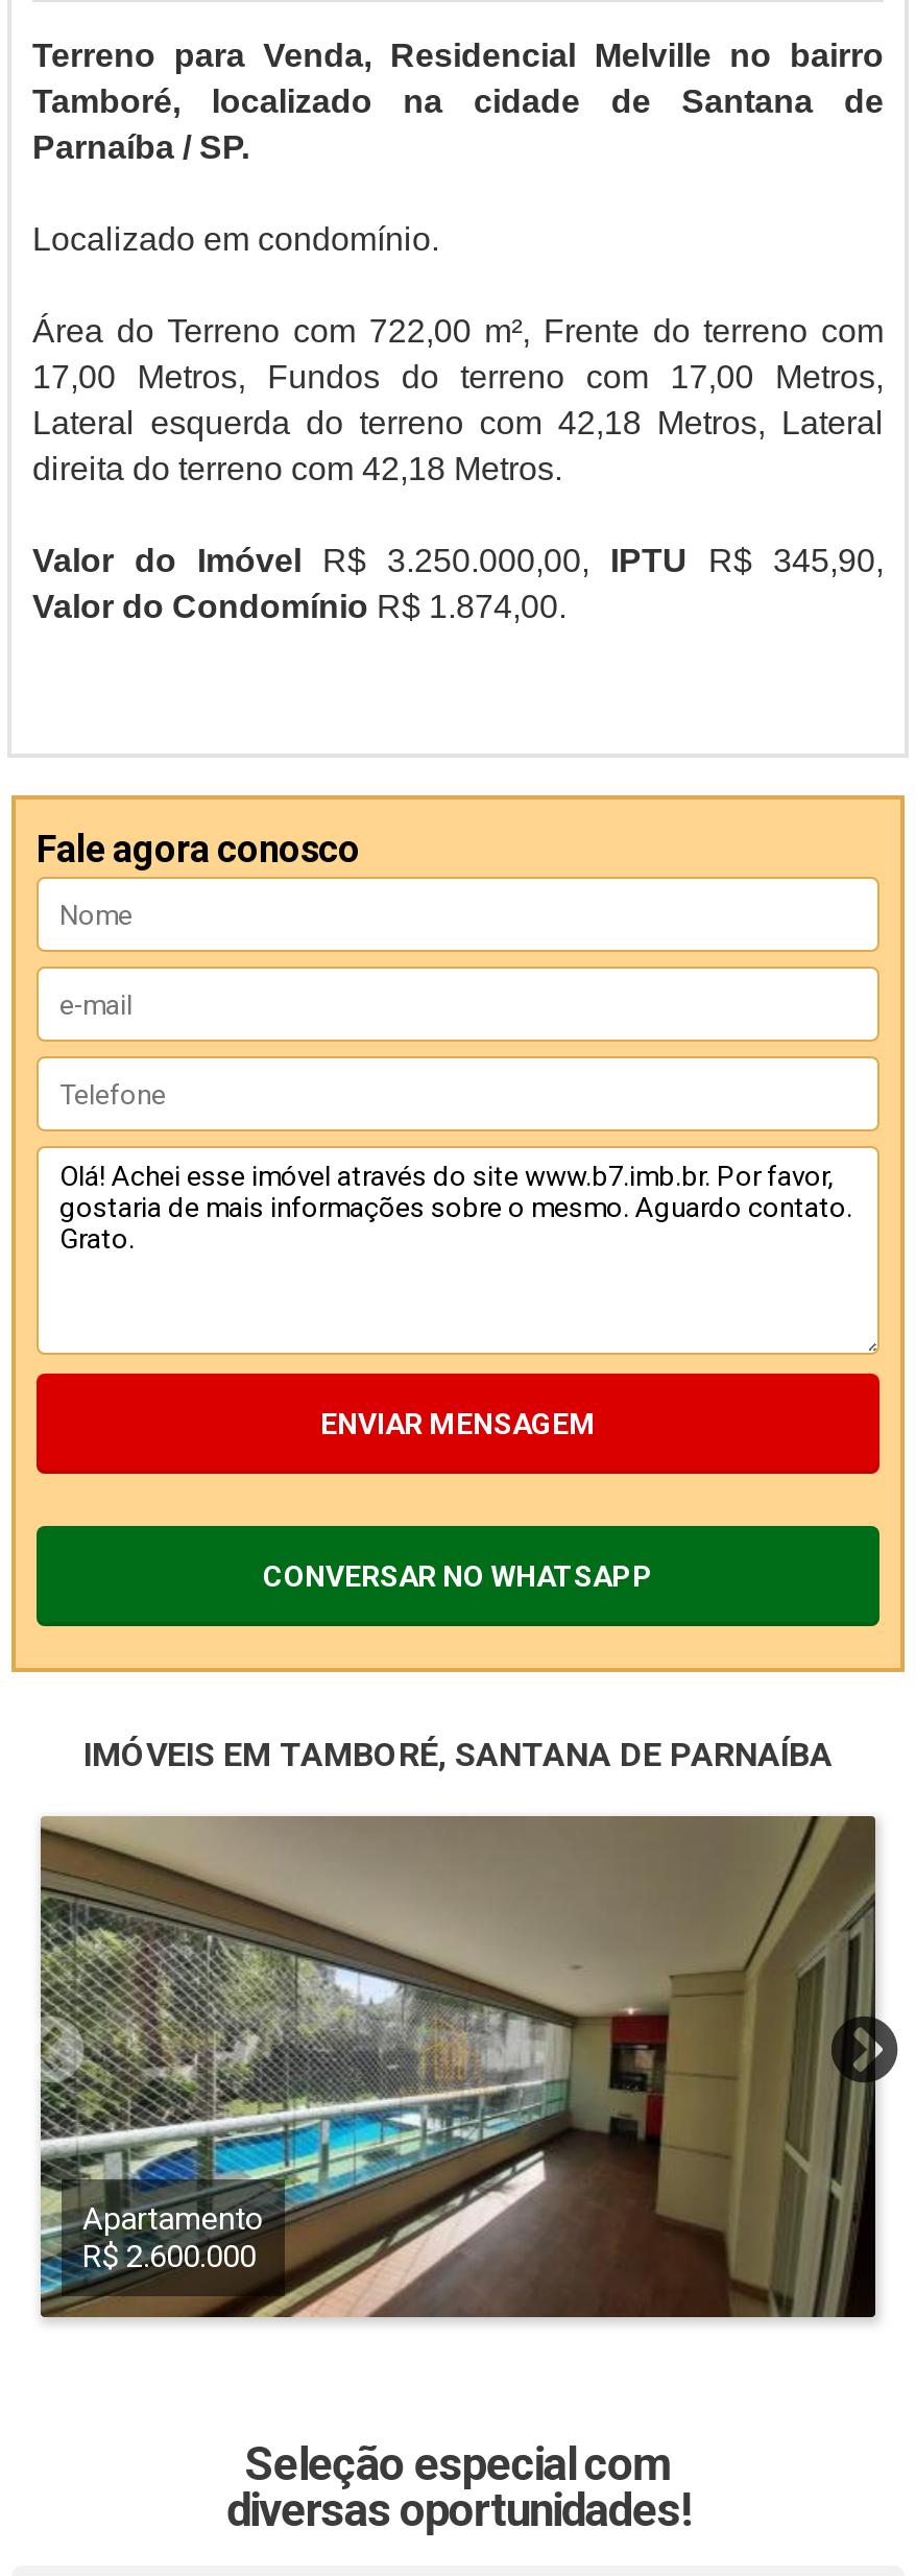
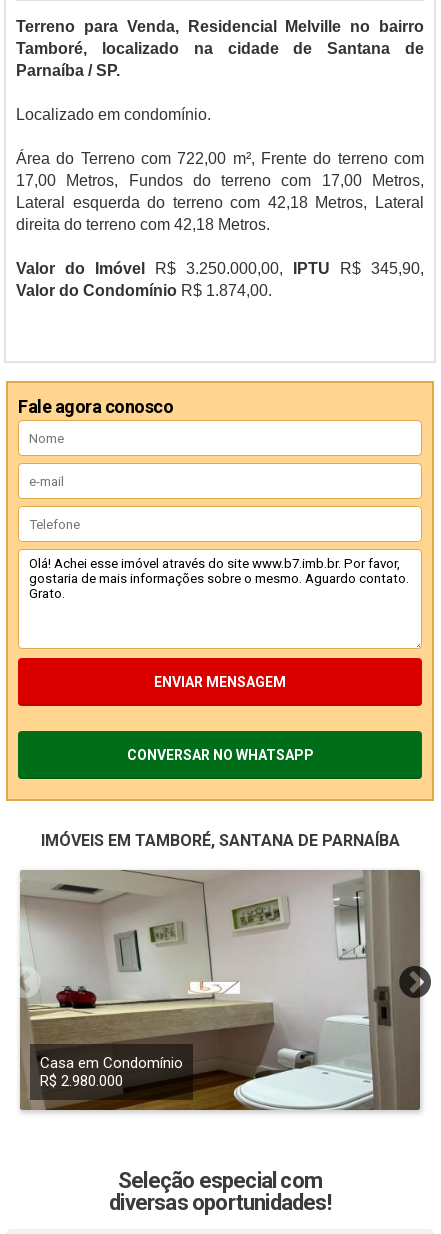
[39,1816,875,2319] [image] | Apartamento | R$ 2.600.000 -> [20,870,420,1111] [image] | Casa em Condomínio | R$ 2.980.000

